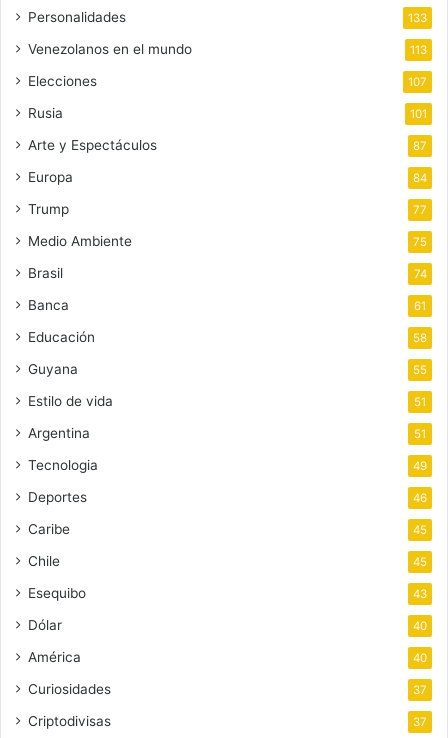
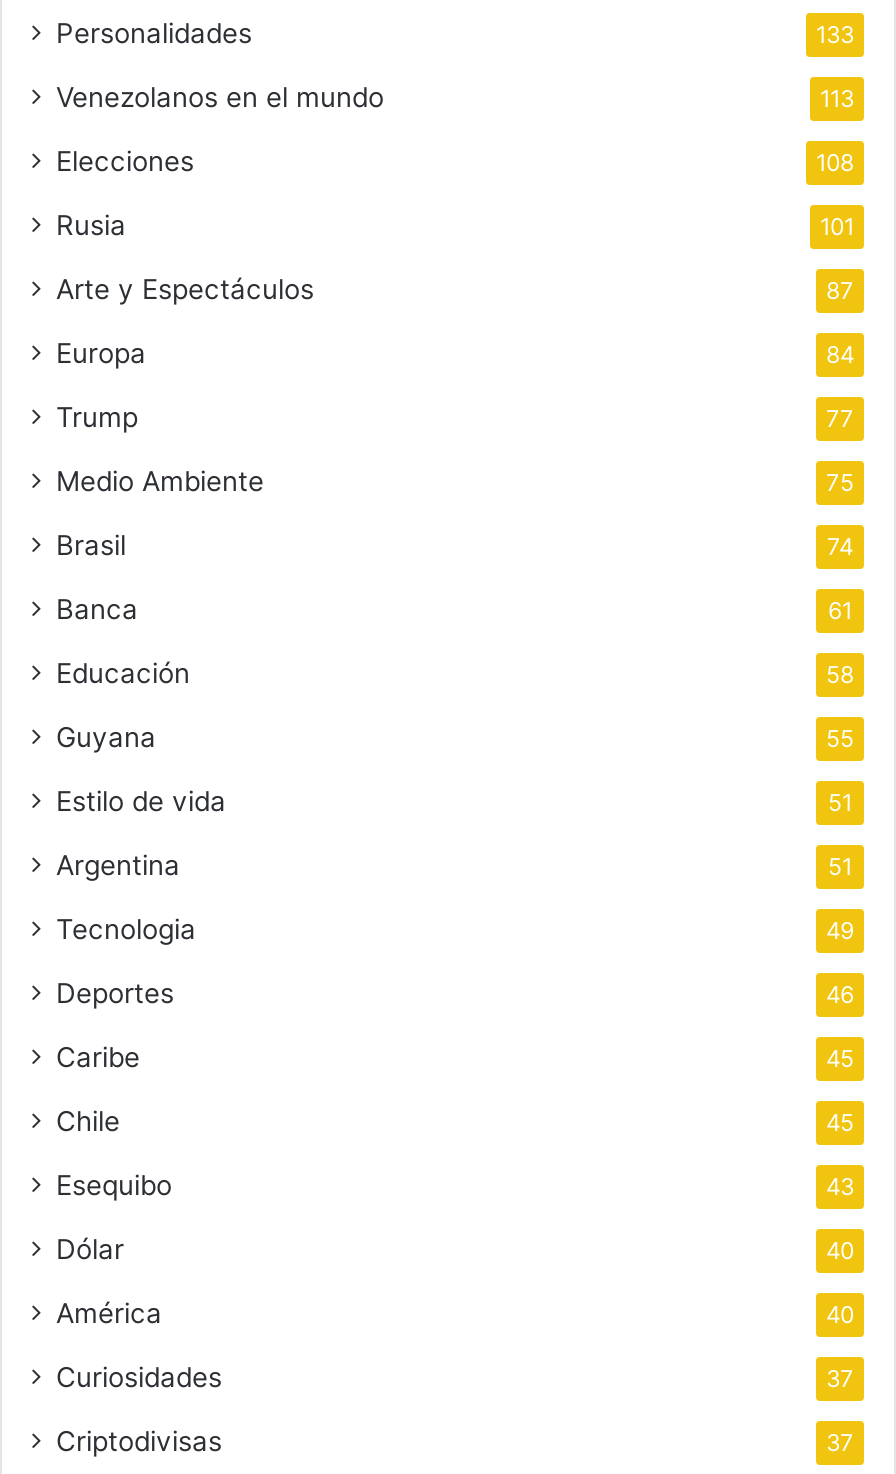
[408,75,427,89] 107 -> [816,149,854,177] 108

